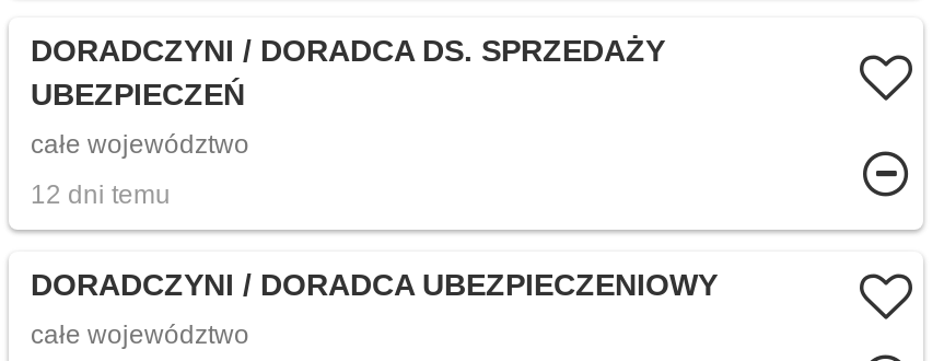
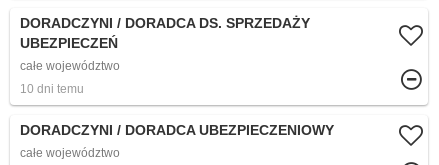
[31,180,171,211] 12 dni temu -> [20,82,84,96] 10 dni temu

